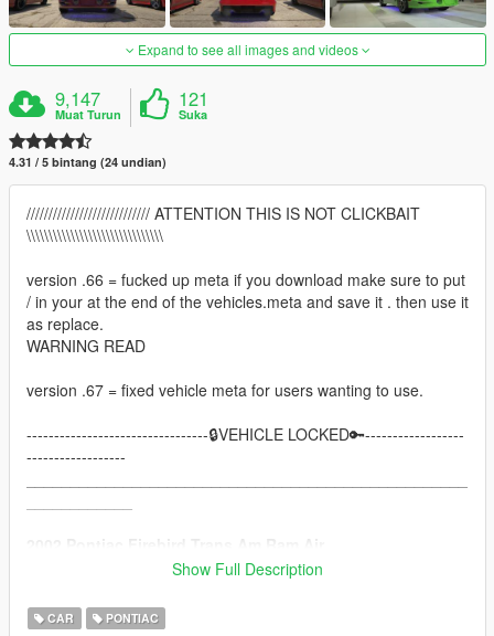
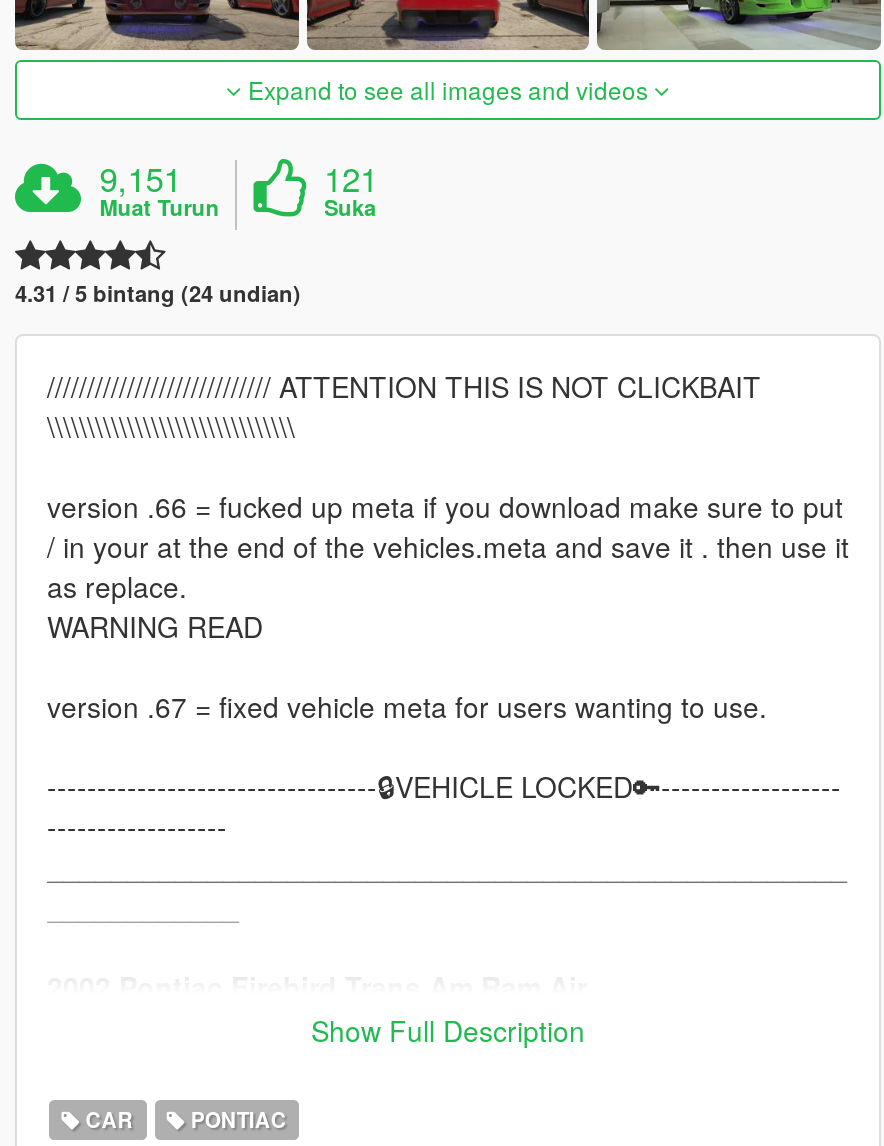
[55,85,101,112] 9,147 -> [99,154,181,202] 9,151

